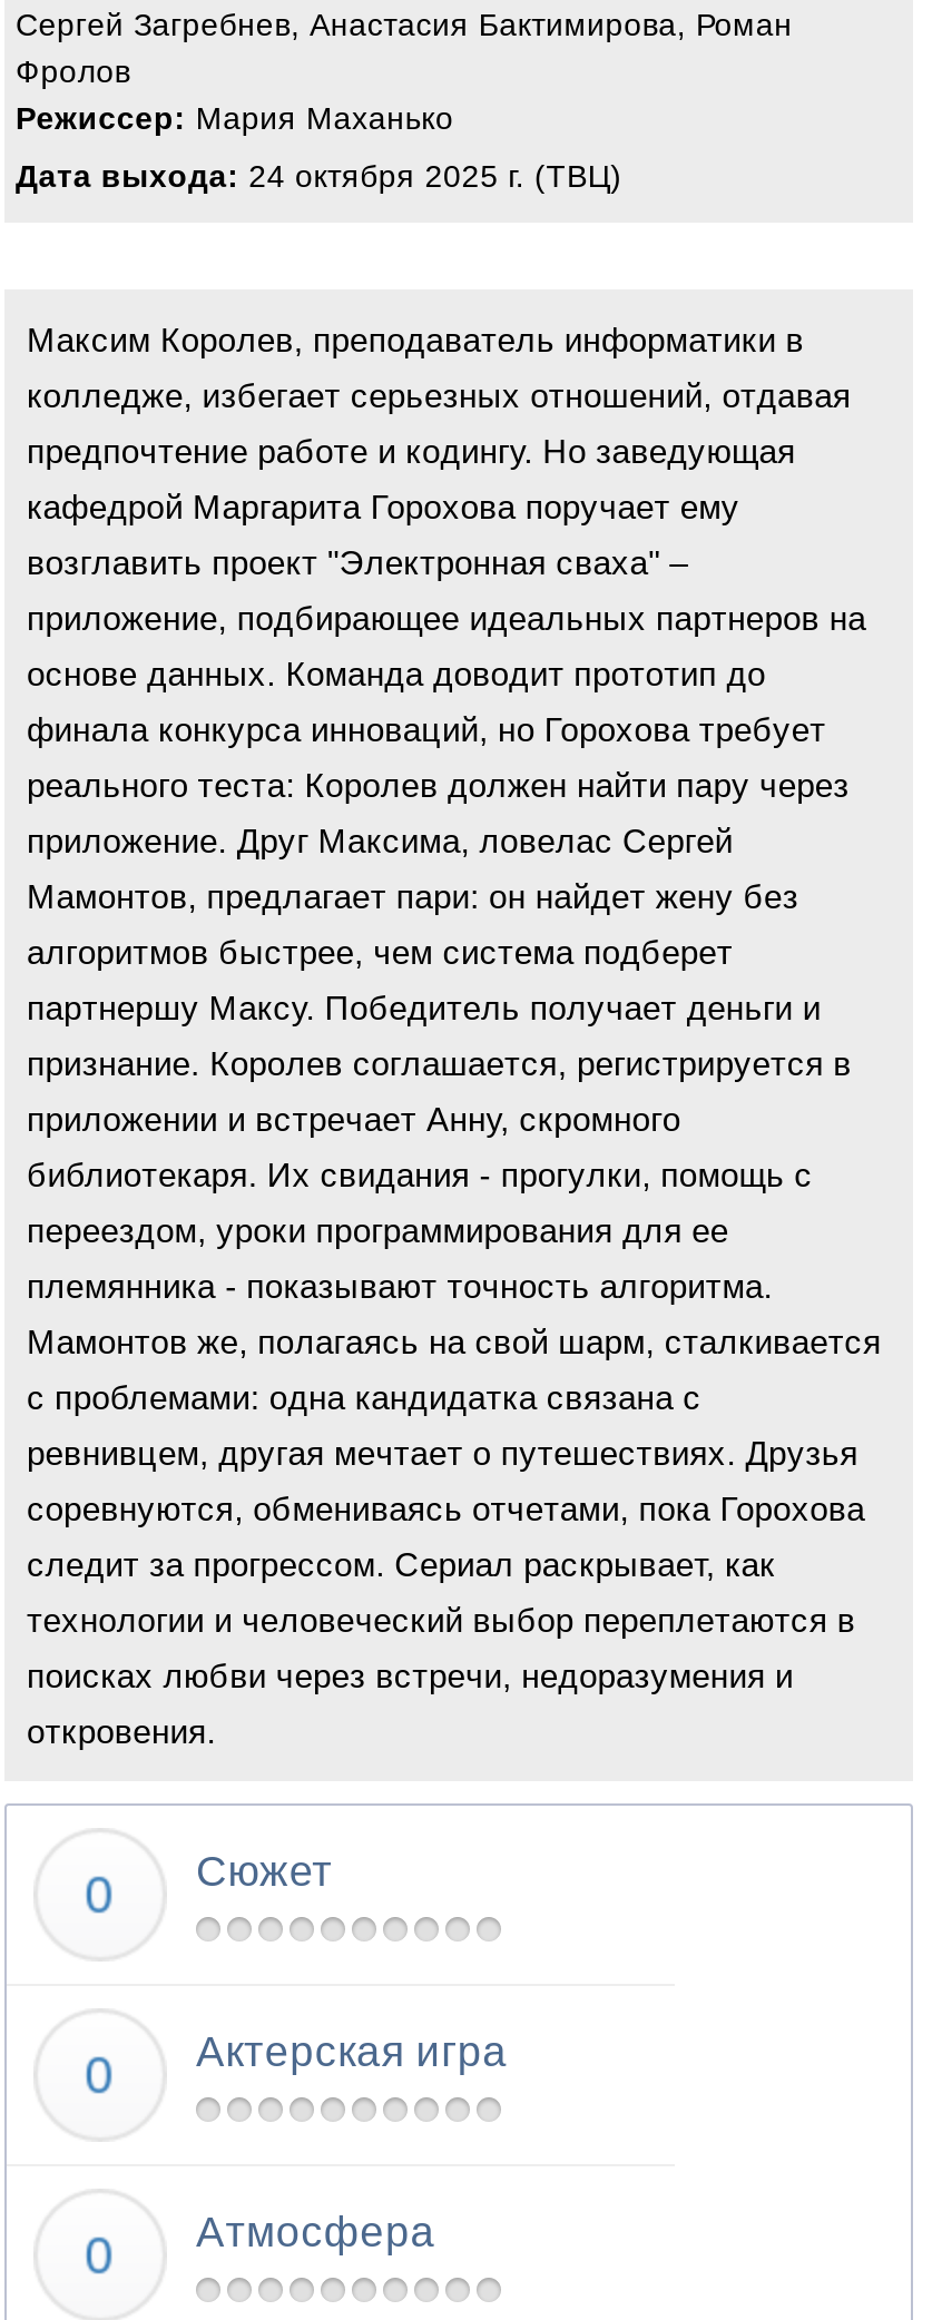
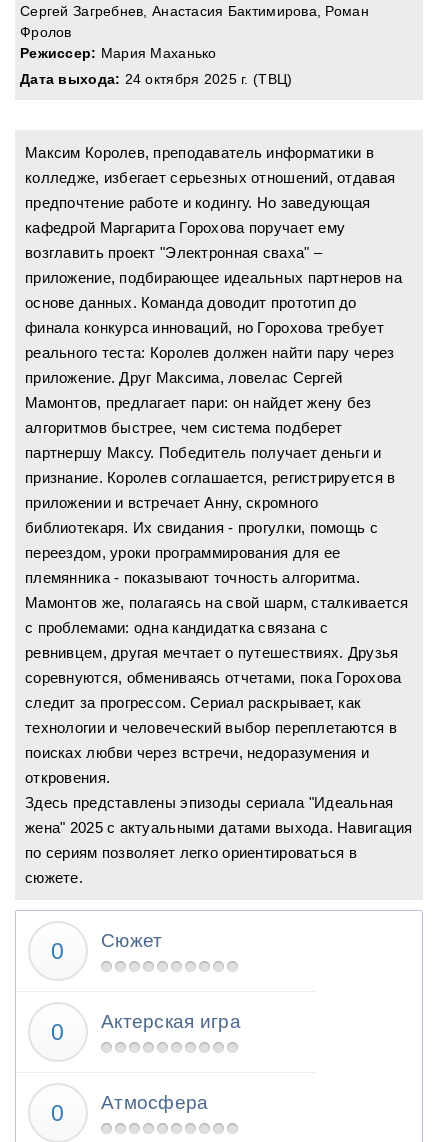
none -> [25,794,413,886] Здесь представлены эпизоды сериала "Идеальная | жена" 2025 с актуальными датами выхода. Навигация | по сериям позволяет легко ориентироваться в | сюжете.

